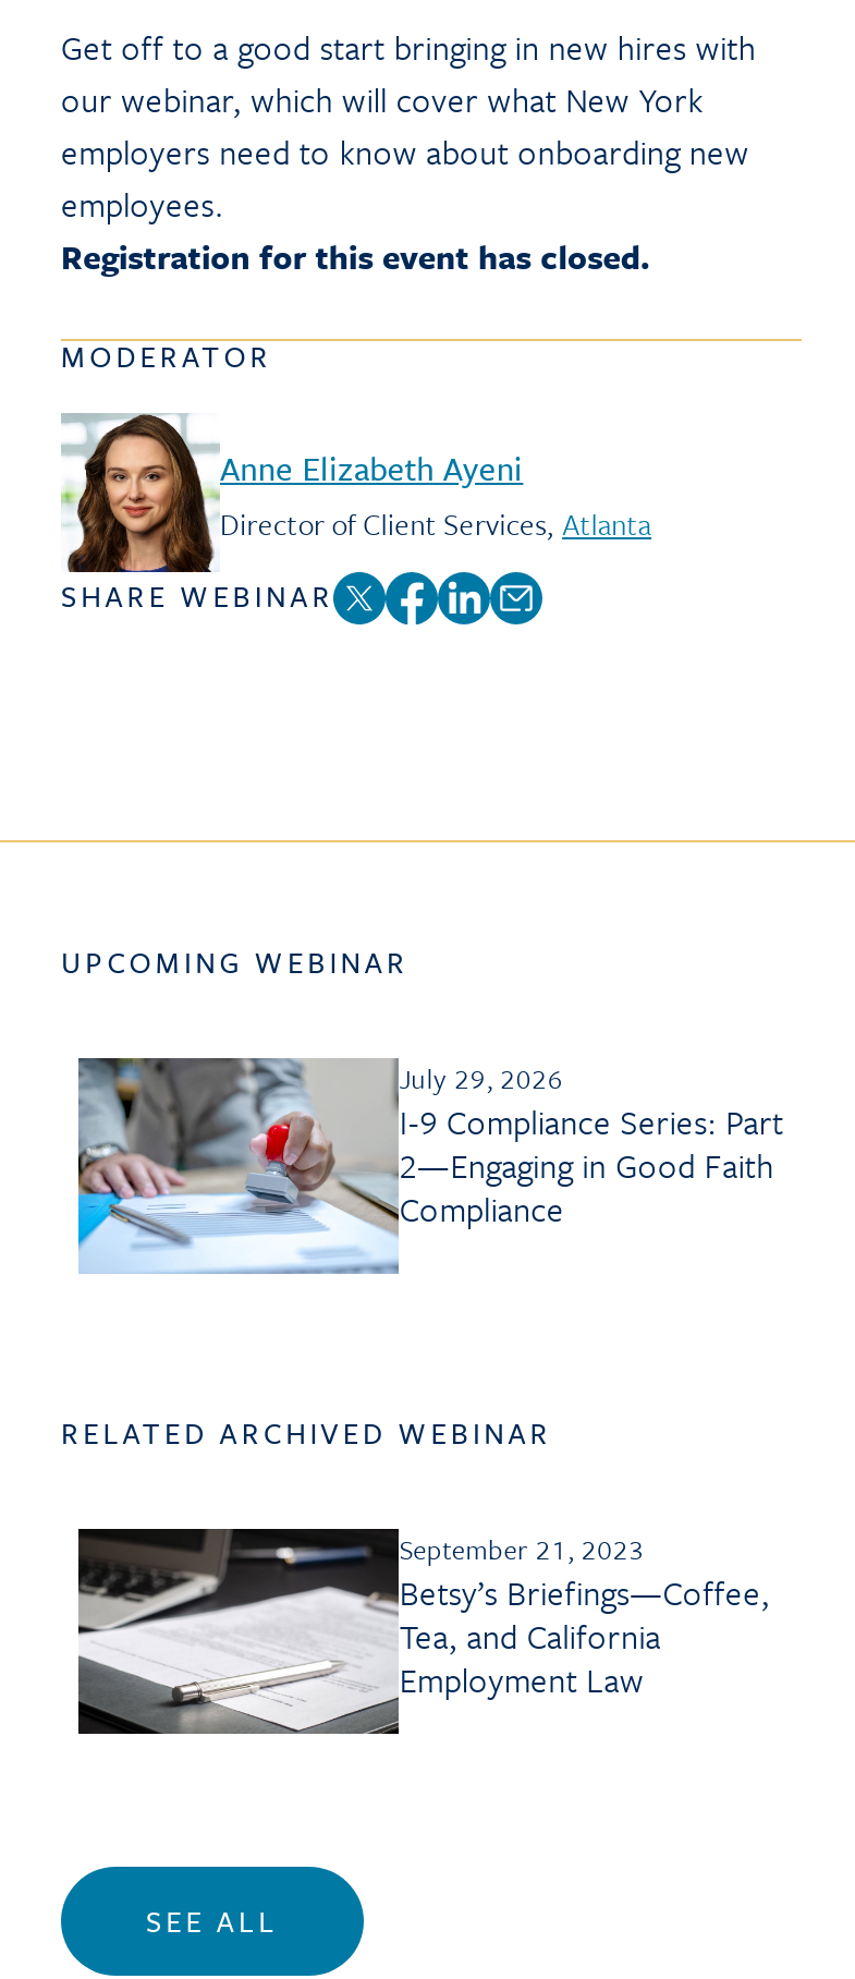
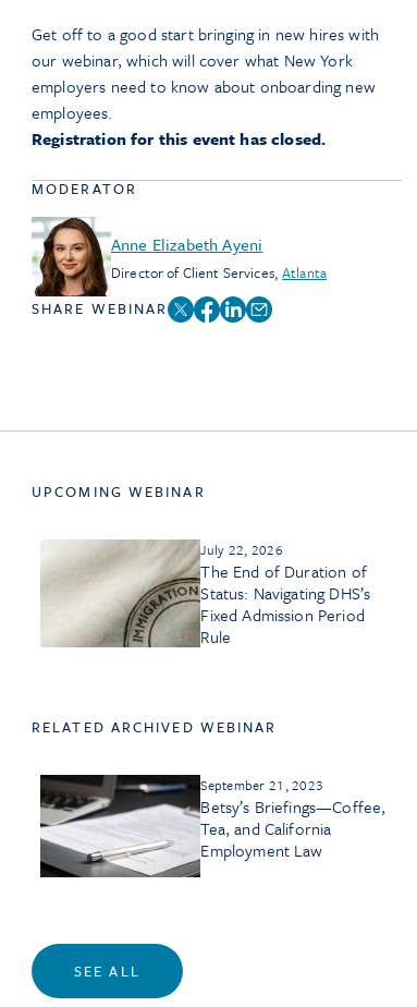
[76,1056,784,1274] [image] | July 29, 2026 | I-9 Compliance Series: Part | 2—Engaging in Good Faith | Compliance -> [40,539,370,648] [image] | July 22, 2026 | The End of Duration of | Status: Navigating DHS’s | Fixed Admission Period | Rule

